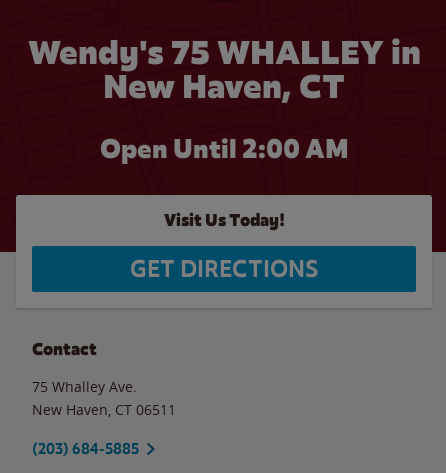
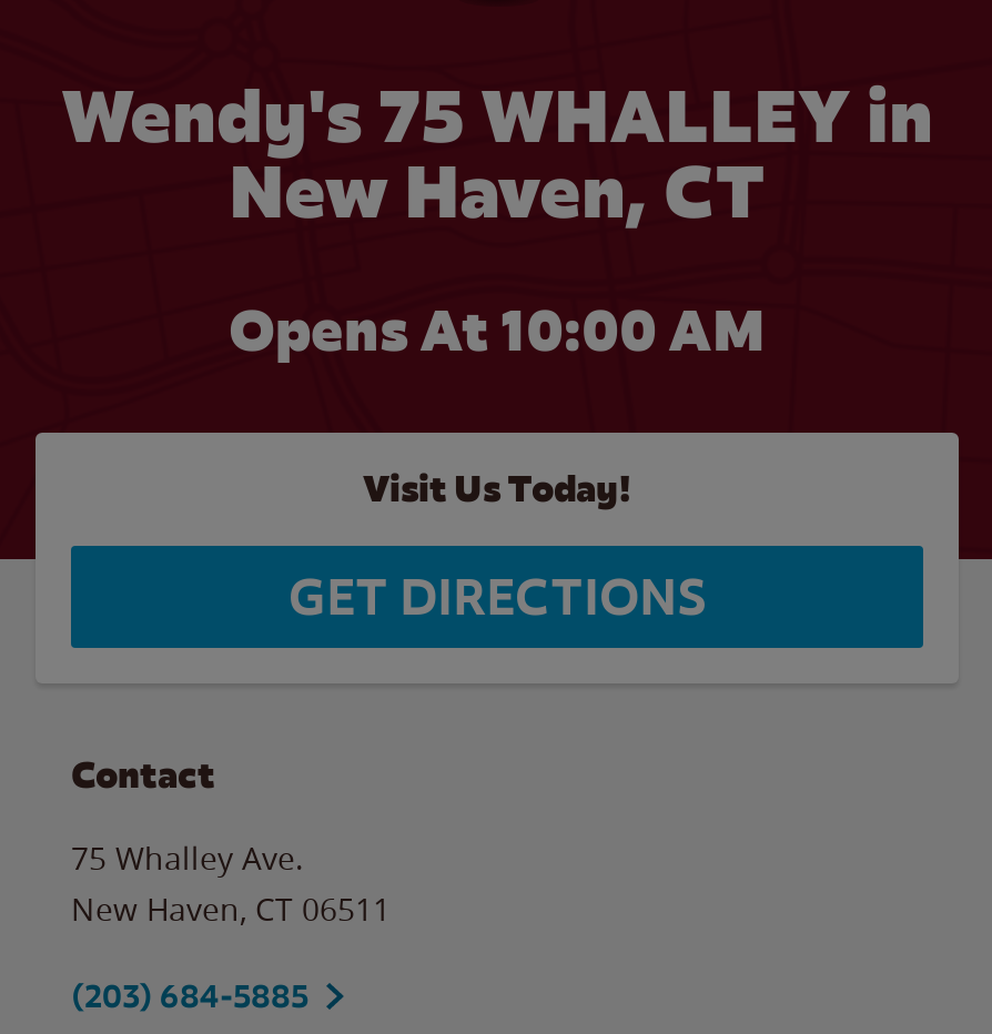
[99,132,348,166] Open Until 2:00 AM -> [229,293,766,368] Opens At 10:00 AM

